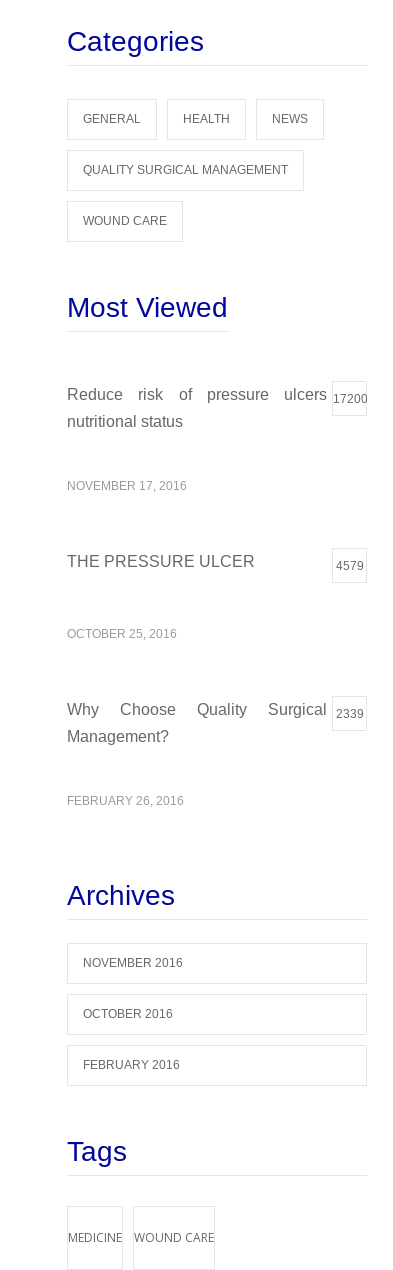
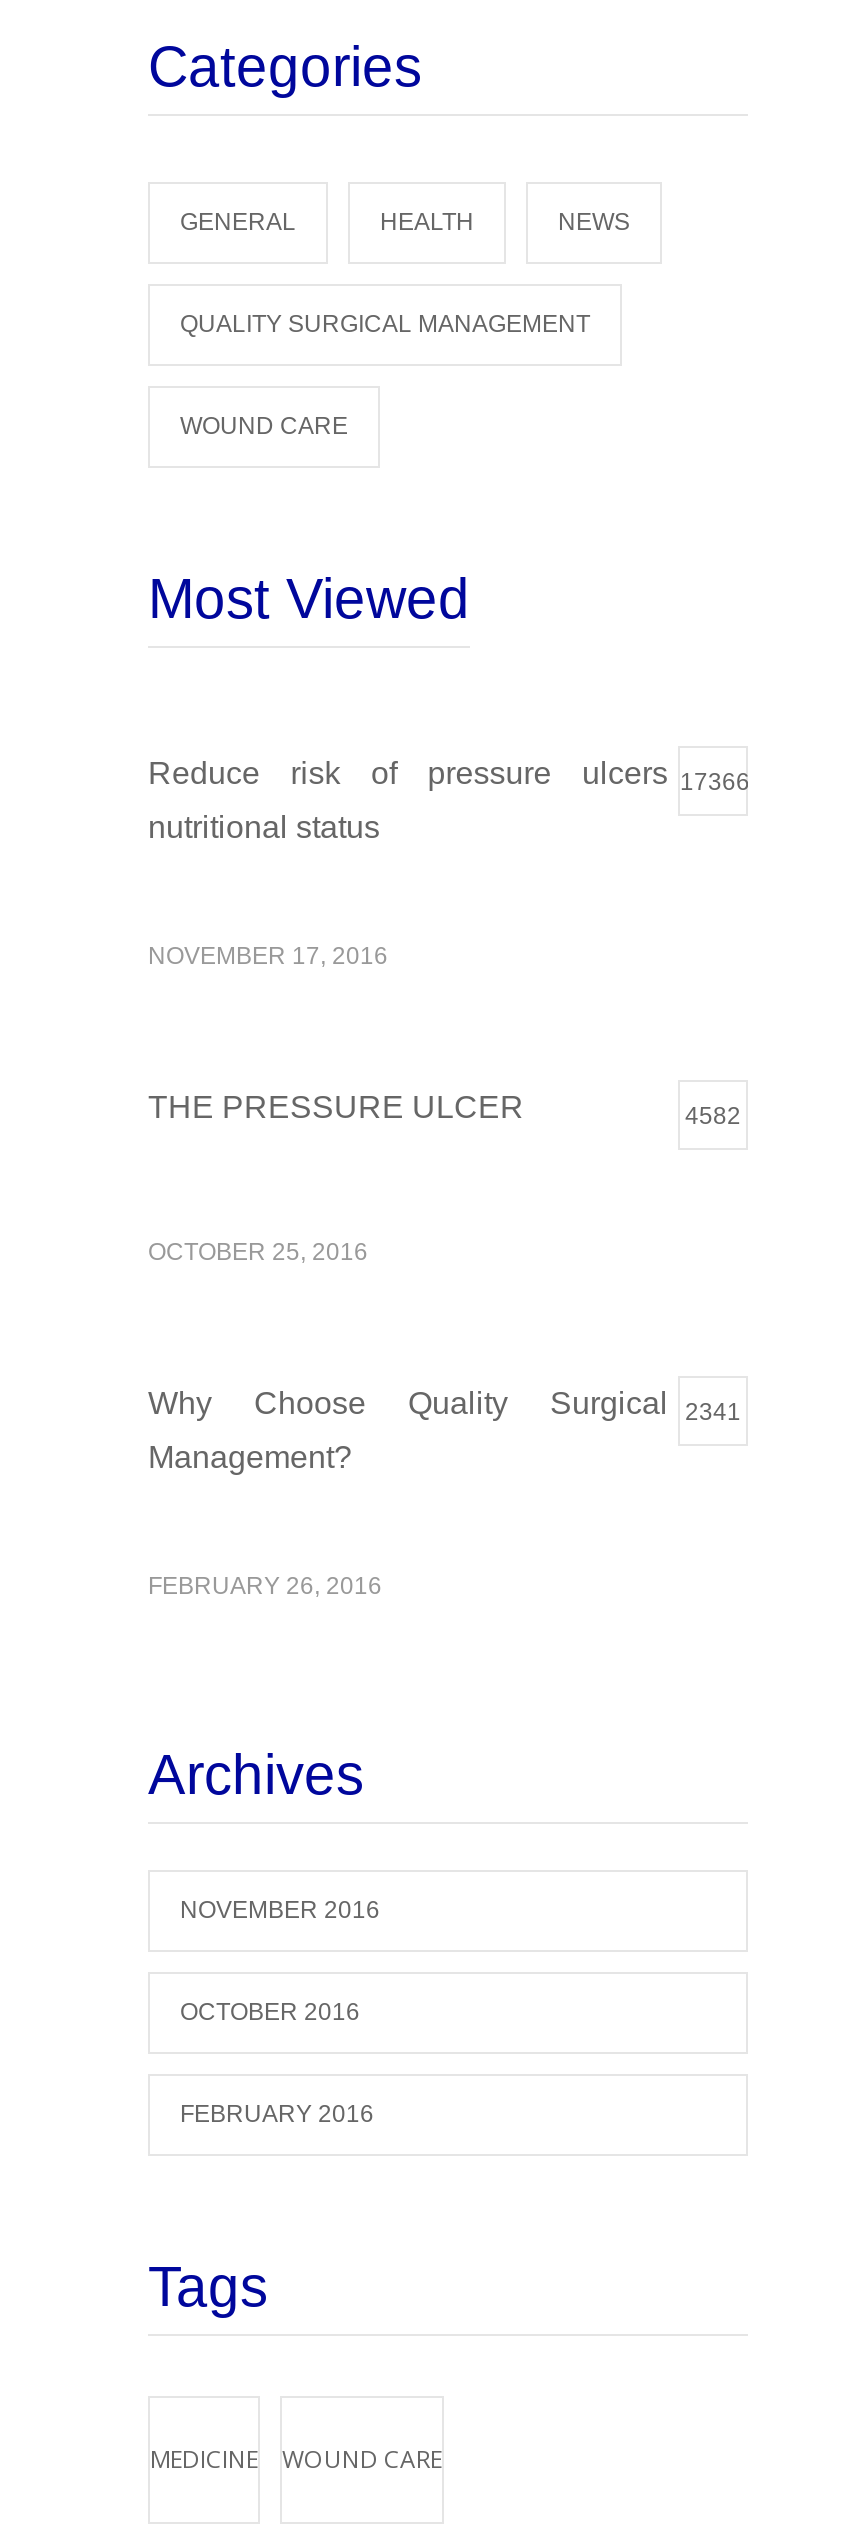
[67,386,368,406] Reduce risk of pressure ulcers 17200 -> [148,756,750,796] Reduce risk of pressure ulcers 17366
[335,559,363,573] 4579 -> [685,1102,741,1130] 4582
[67,701,363,721] Why Choose Quality Surgical 2339 -> [148,1386,741,1426] Why Choose Quality Surgical 2341

